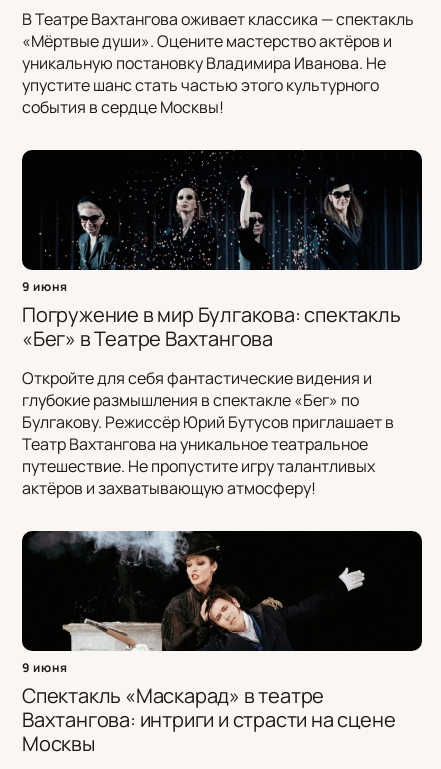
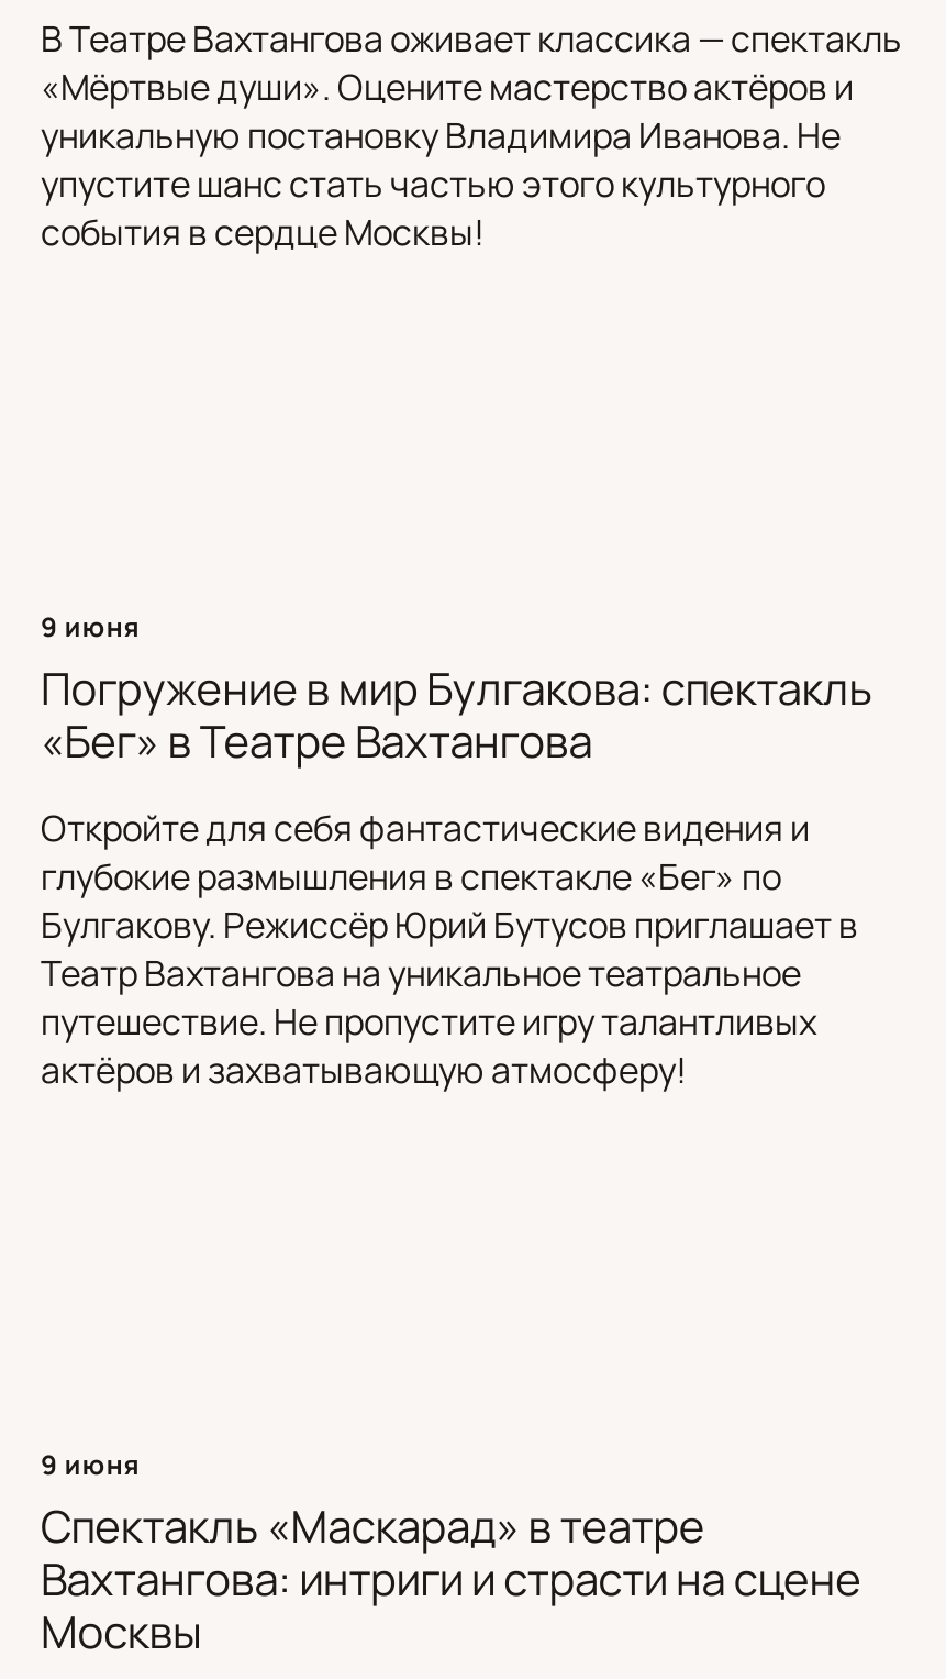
[21,149,423,271] [image] -> none
[21,530,423,652] [image] -> none

